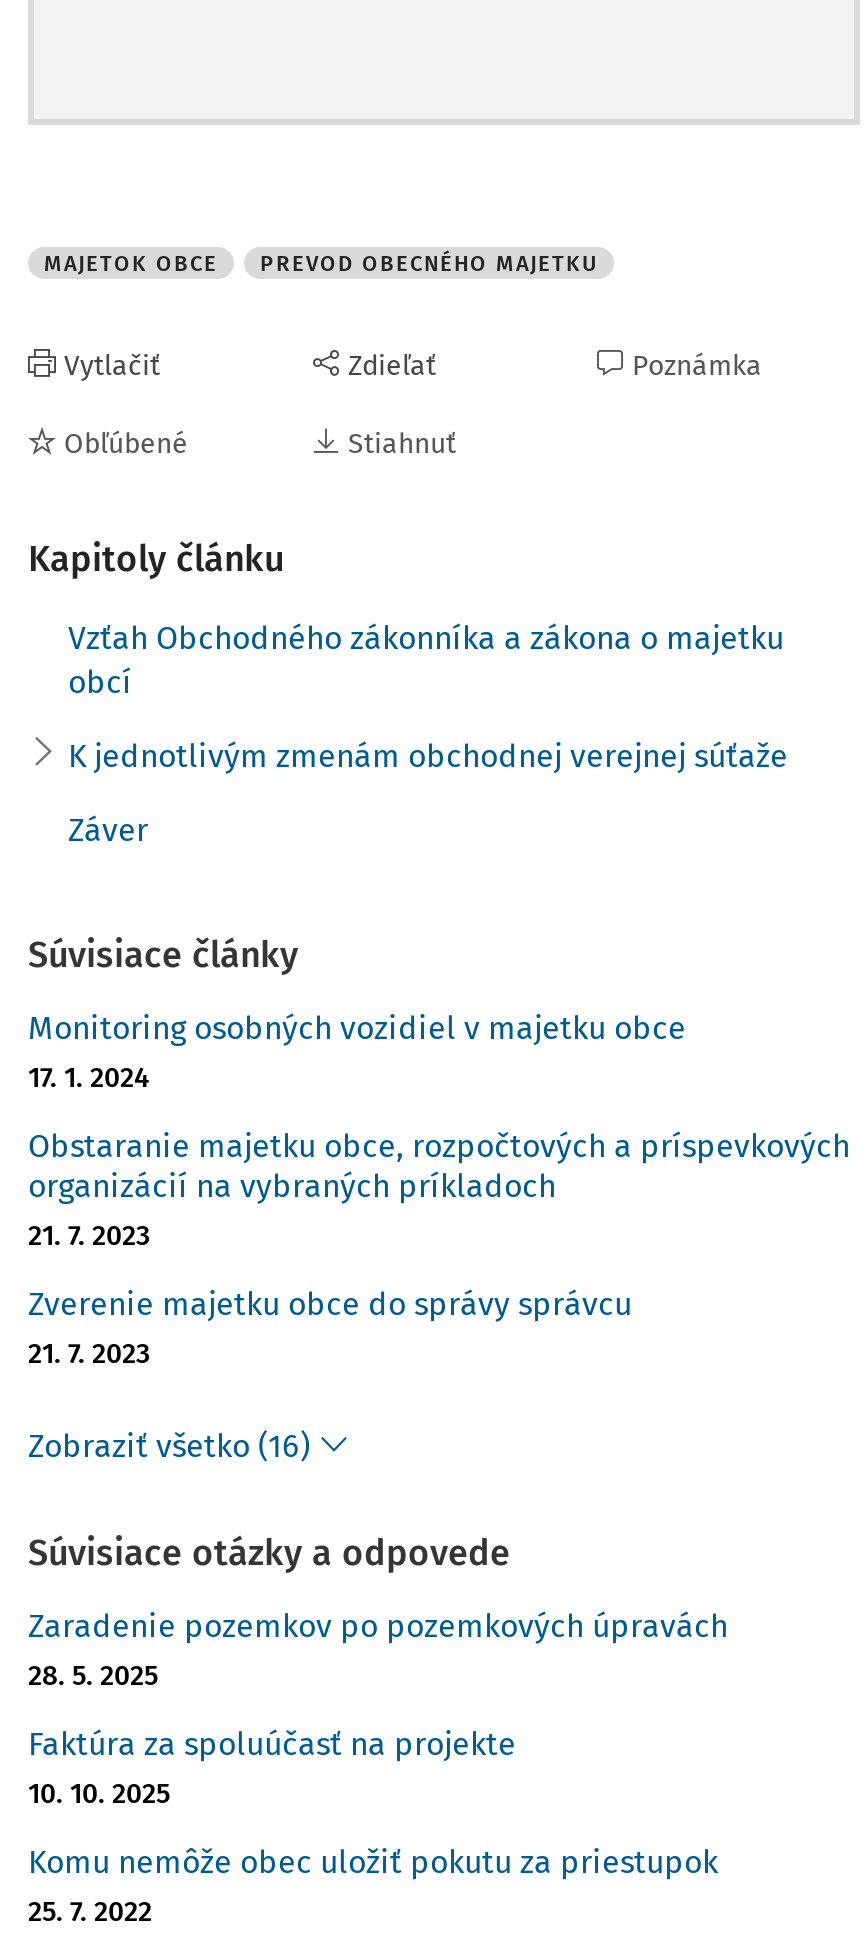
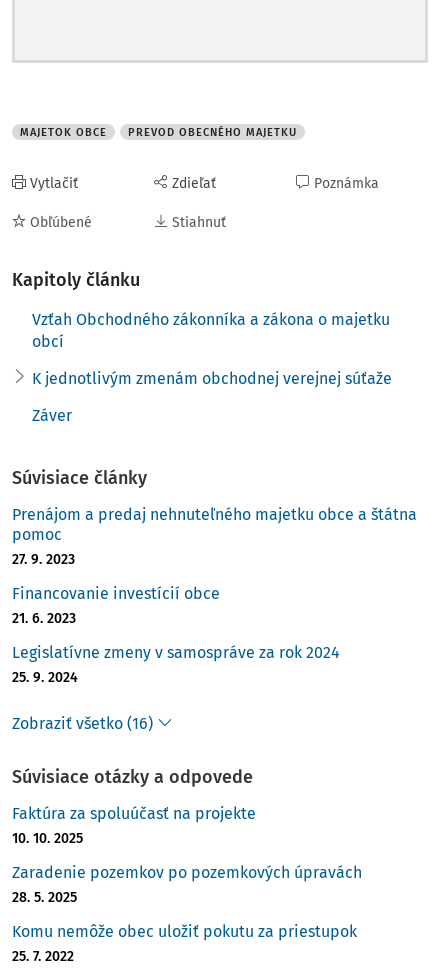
[28,1009,686,1095] Monitoring osobných vozidiel v majetku obce | 17. 1. 2024 -> [12,505,417,568] Prenájom a predaj nehnuteľného majetku obce a štátna | pomoc | 27. 9. 2023
[28,1127,850,1253] Obstaranie majetku obce, rozpočtových a príspevkových | organizácií na vybraných príkladoch | 21. 7. 2023 -> [12,584,220,627] Financovanie investícií obce | 21. 6. 2023
[28,1285,632,1371] Zverenie majetku obce do správy správcu | 21. 7. 2023 -> [12,643,340,686] Legislatívne zmeny v samospráve za rok 2024 | 25. 9. 2024
moved [28,1607,728,1693] -> [12,863,362,906]: Zaradenie pozemkov po pozemkových úpravách | 28. 5. 2025
moved [28,1725,516,1811] -> [12,804,256,847]: Faktúra za spoluúčasť na projekte | 10. 10. 2025

